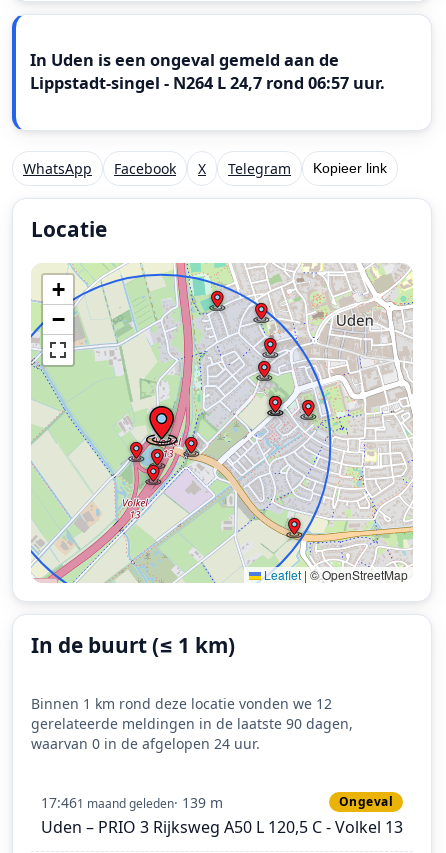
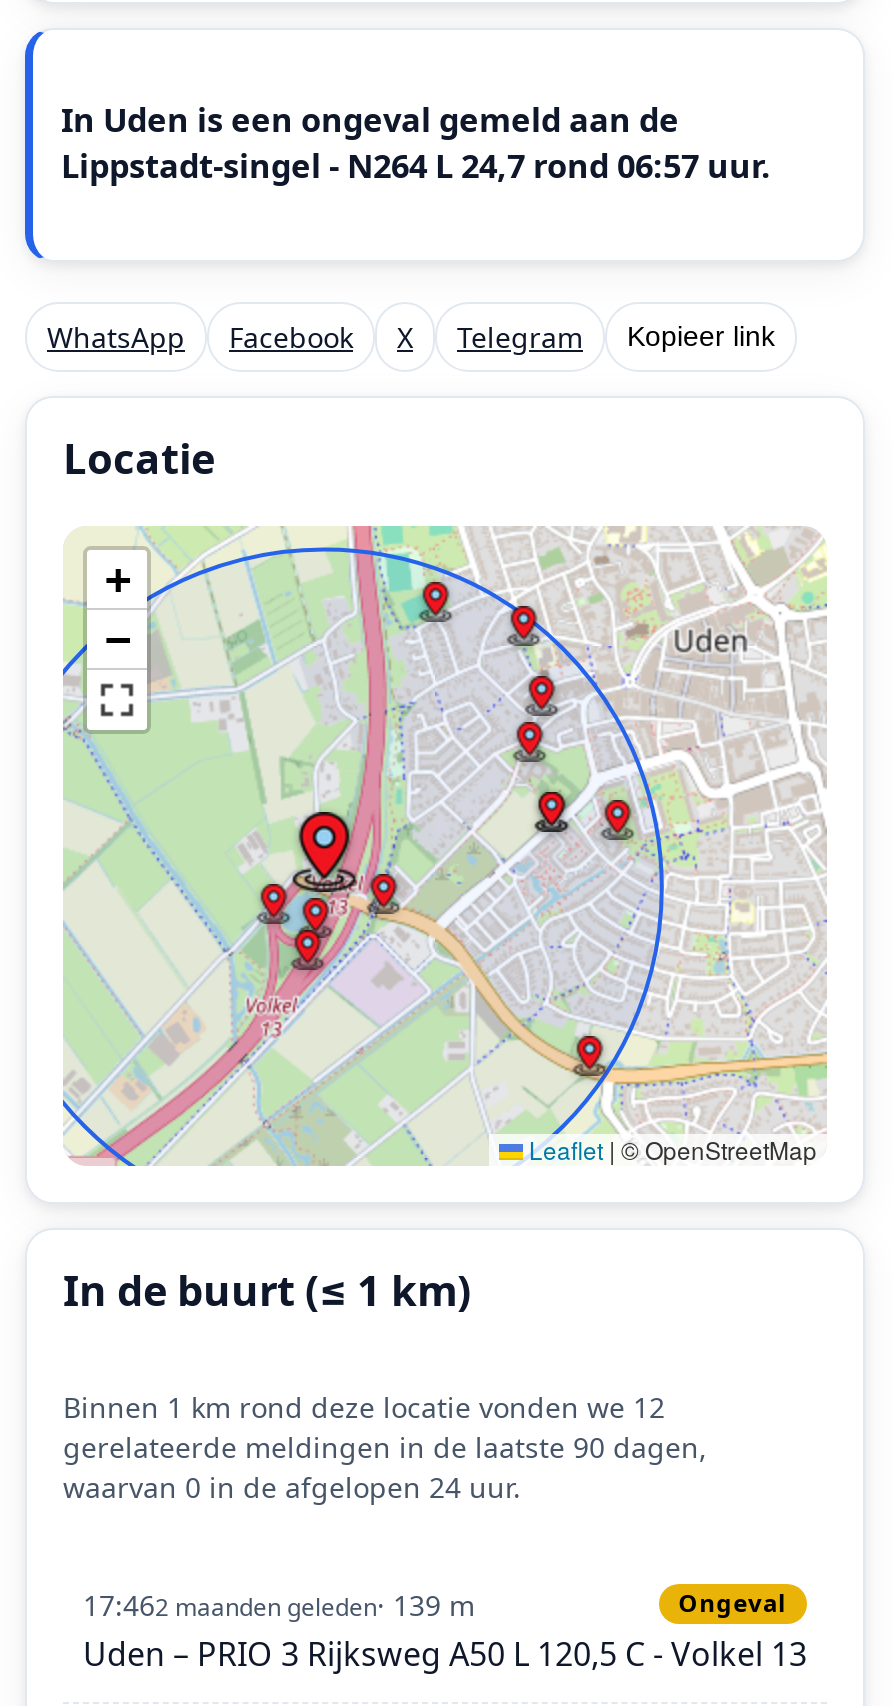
[41,792,223,811] 17:461 maand geleden · 139 m -> [83,1585,475,1623] 17:462 maanden geleden · 139 m

